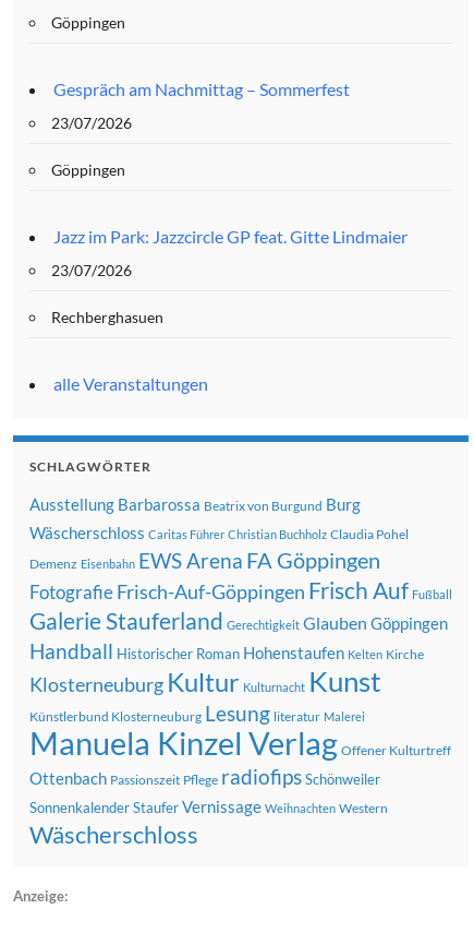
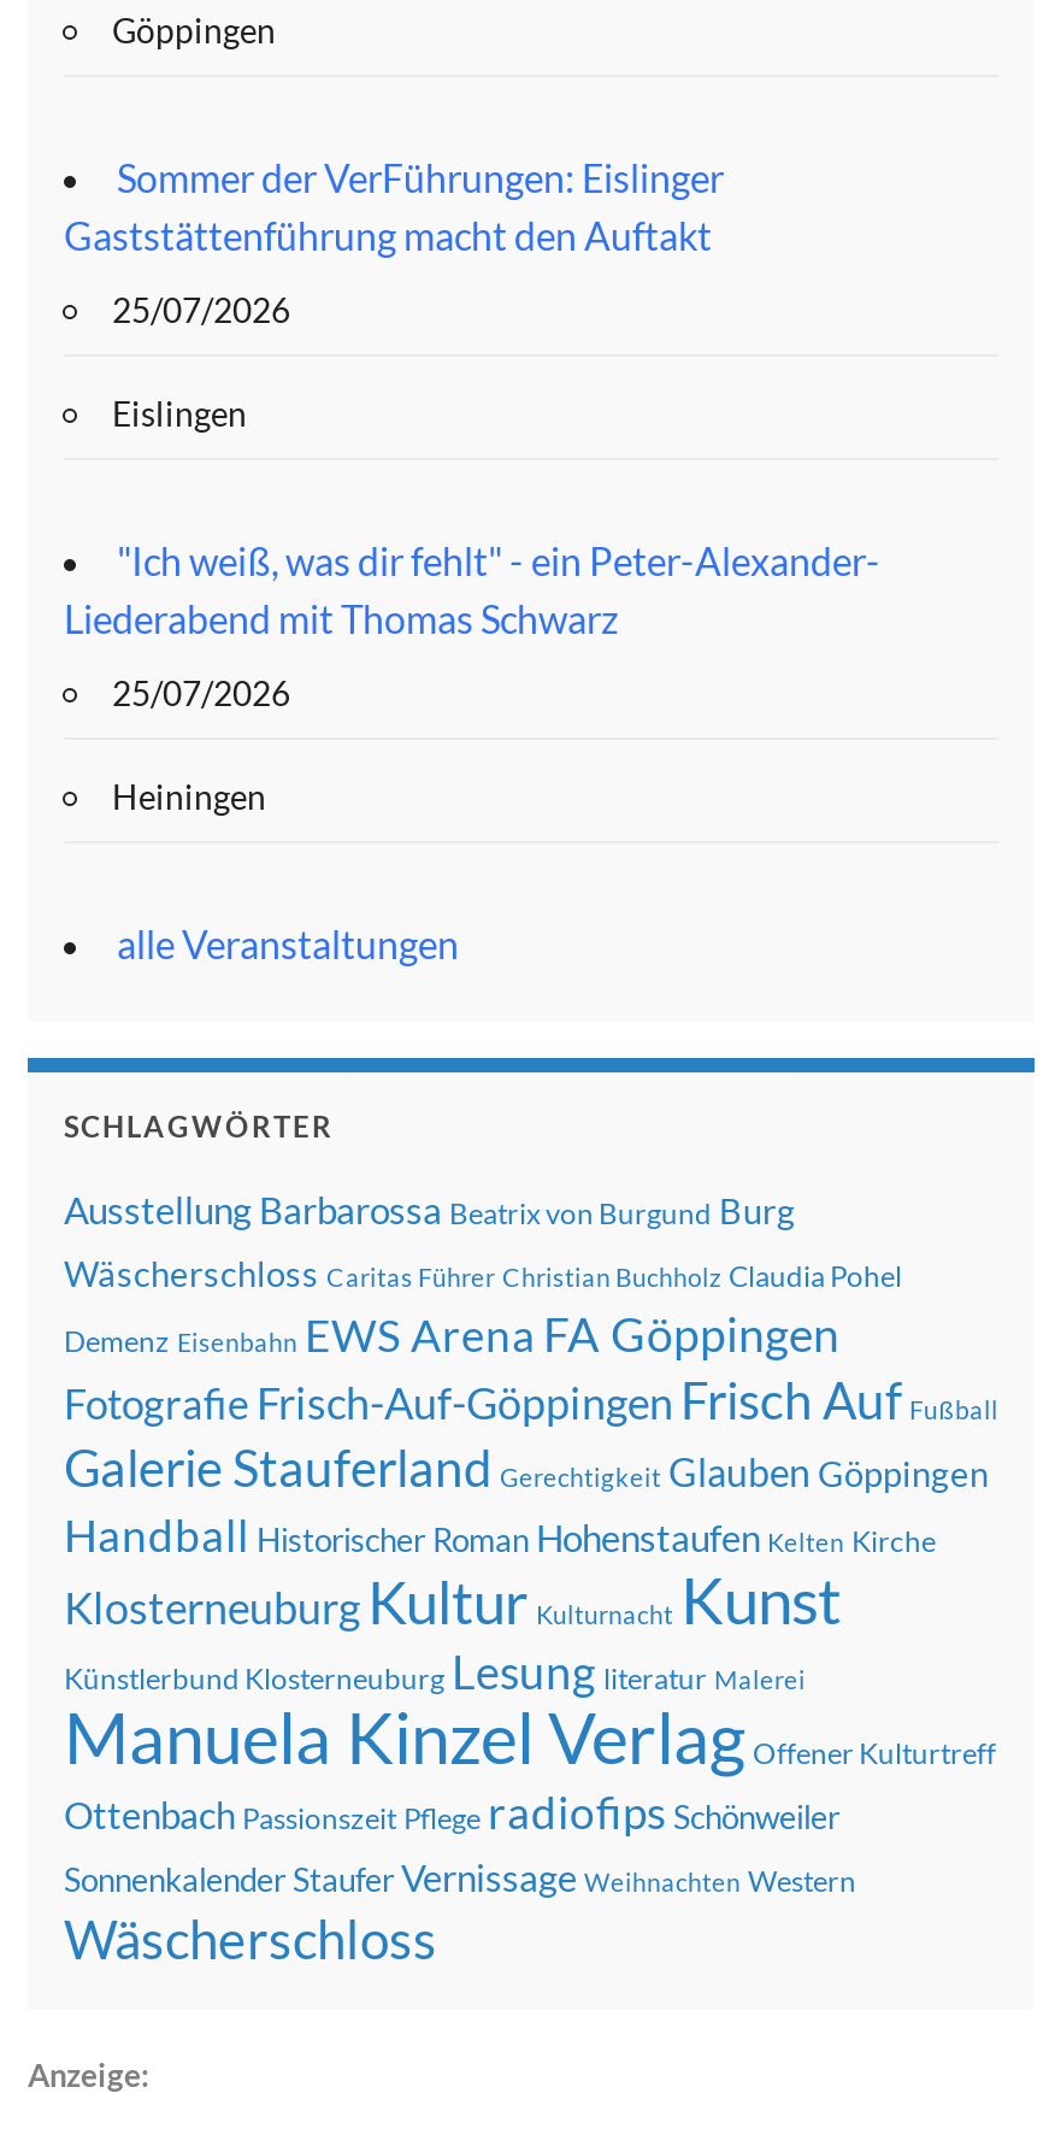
[53,79,350,99] Gespräch am Nachmittag – Sommerfest -> [64,154,724,258] Sommer der VerFührungen: Eislinger | Gaststättenführung macht den Auftakt
[51,114,132,132] 23/07/2026 -> [112,289,290,330] 25/07/2026
[51,161,125,179] Göppingen -> [112,393,247,434] Eislingen
[53,226,408,247] Jazz im Park: Jazzcircle GP feat. Gitte Lindmaier -> [64,538,880,641] "Ich weiß, was dir fehlt" - ein Peter-Alexander- | Liederabend mit Thomas Schwarz
[51,261,132,279] 23/07/2026 -> [112,673,290,714] 25/07/2026
[51,308,163,326] Rechberghasuen -> [112,776,266,817] Heiningen

